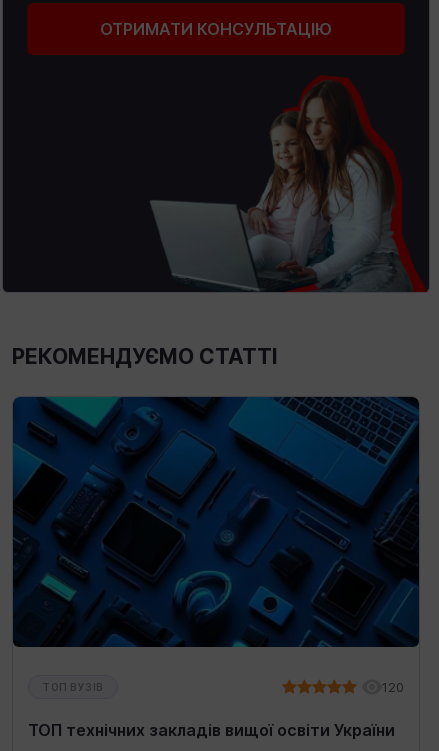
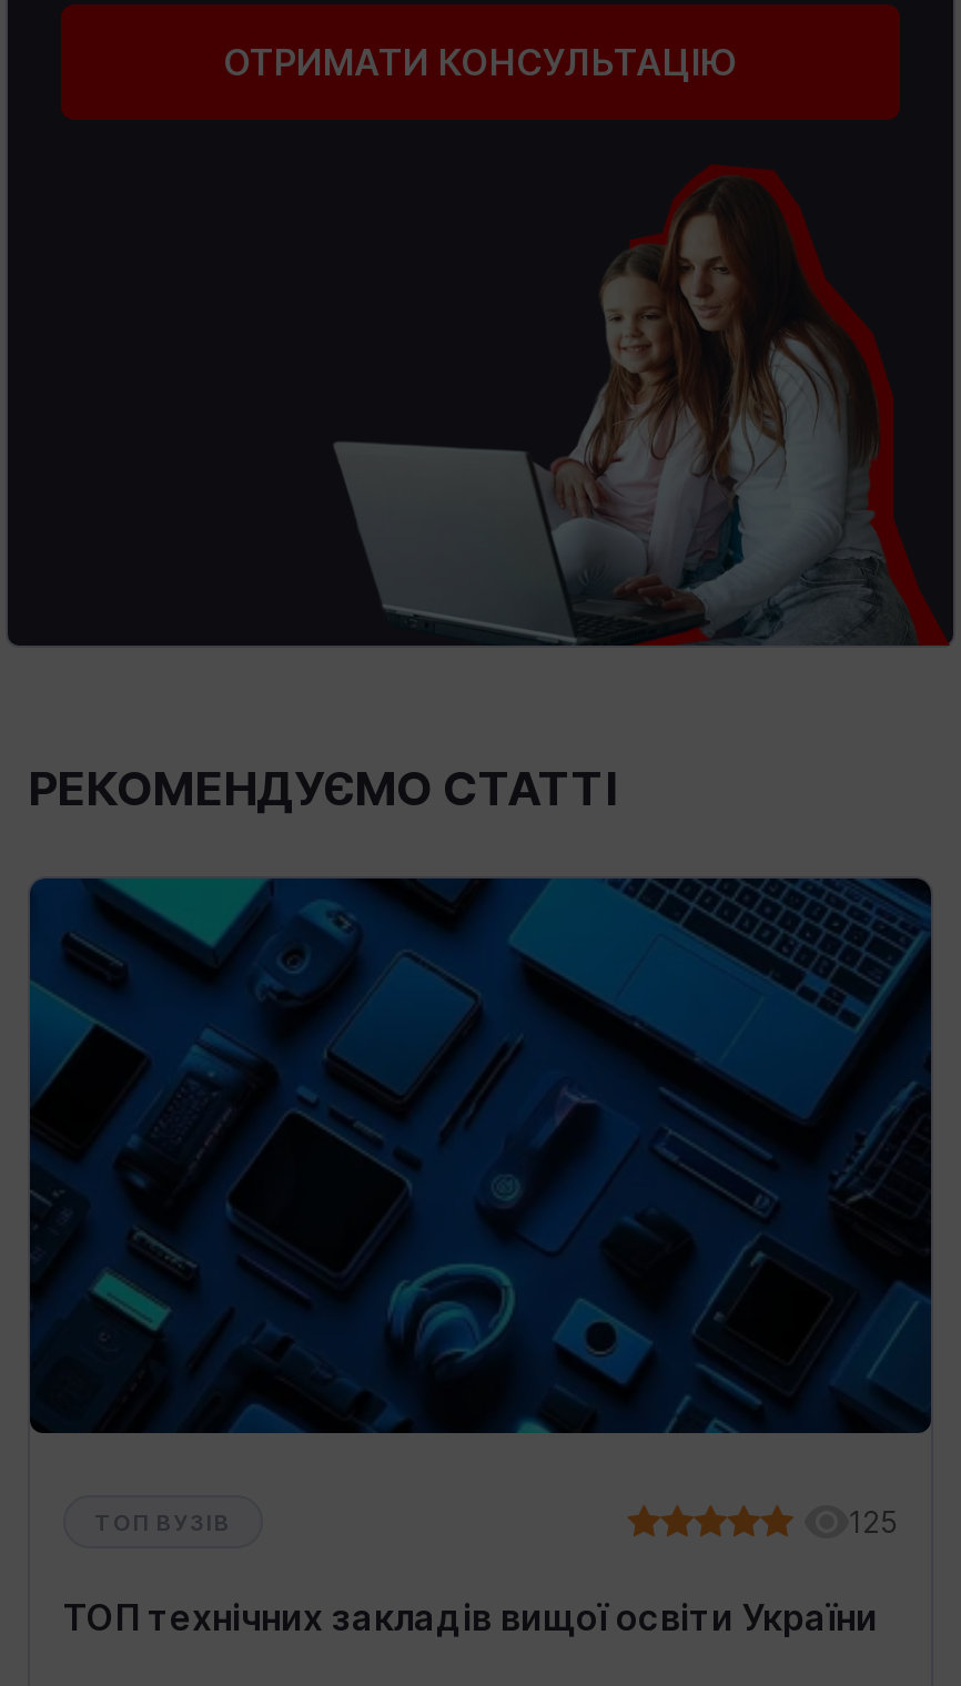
[382,679,404,695] 120 -> [849,1504,898,1539] 125

